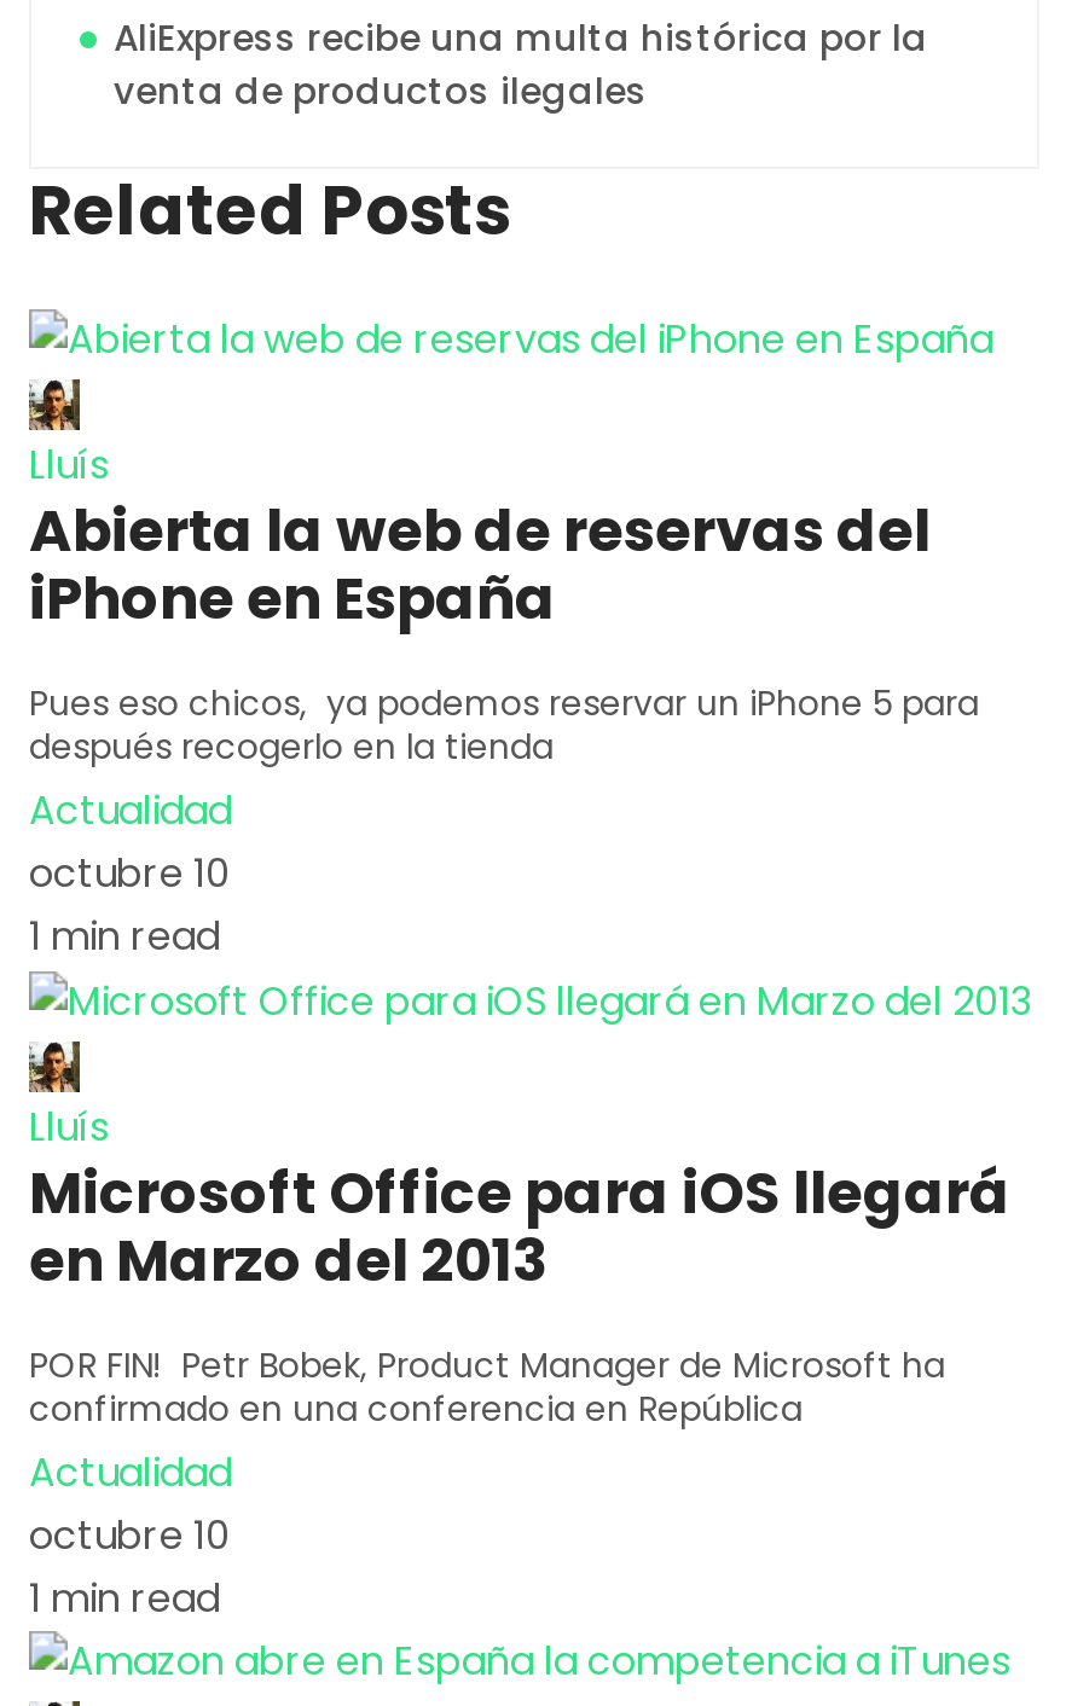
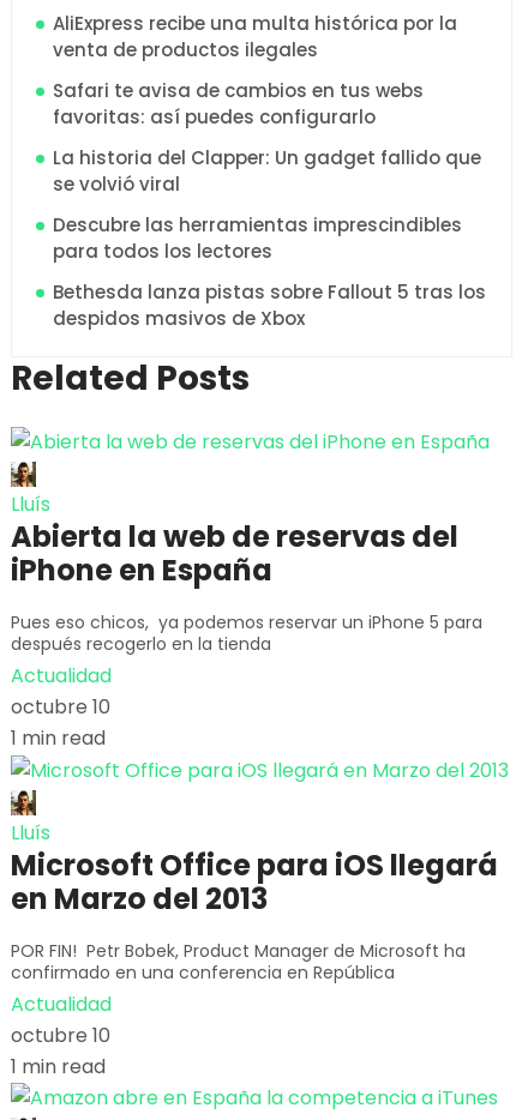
none -> [53,77,486,330] Safari te avisa de cambios en tus webs | favoritas: así puedes configurarlo | La historia del Clapper: Un gadget fallido que | se volvió viral | Descubre las herramientas imprescindibles | para todos los lectores | Bethesda lanza pistas sobre Fallout 5 tras los | despidos masivos de Xbox

